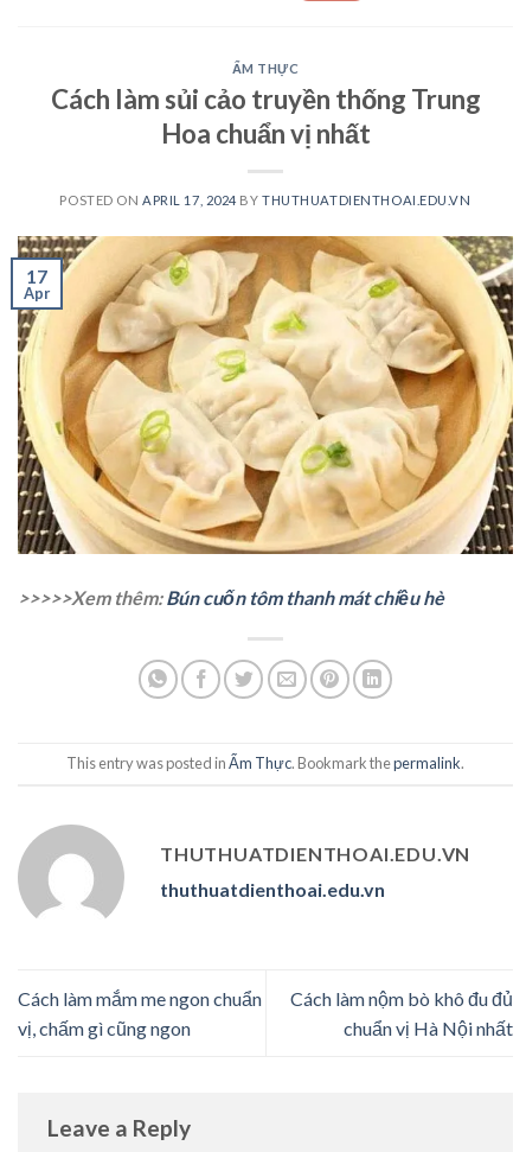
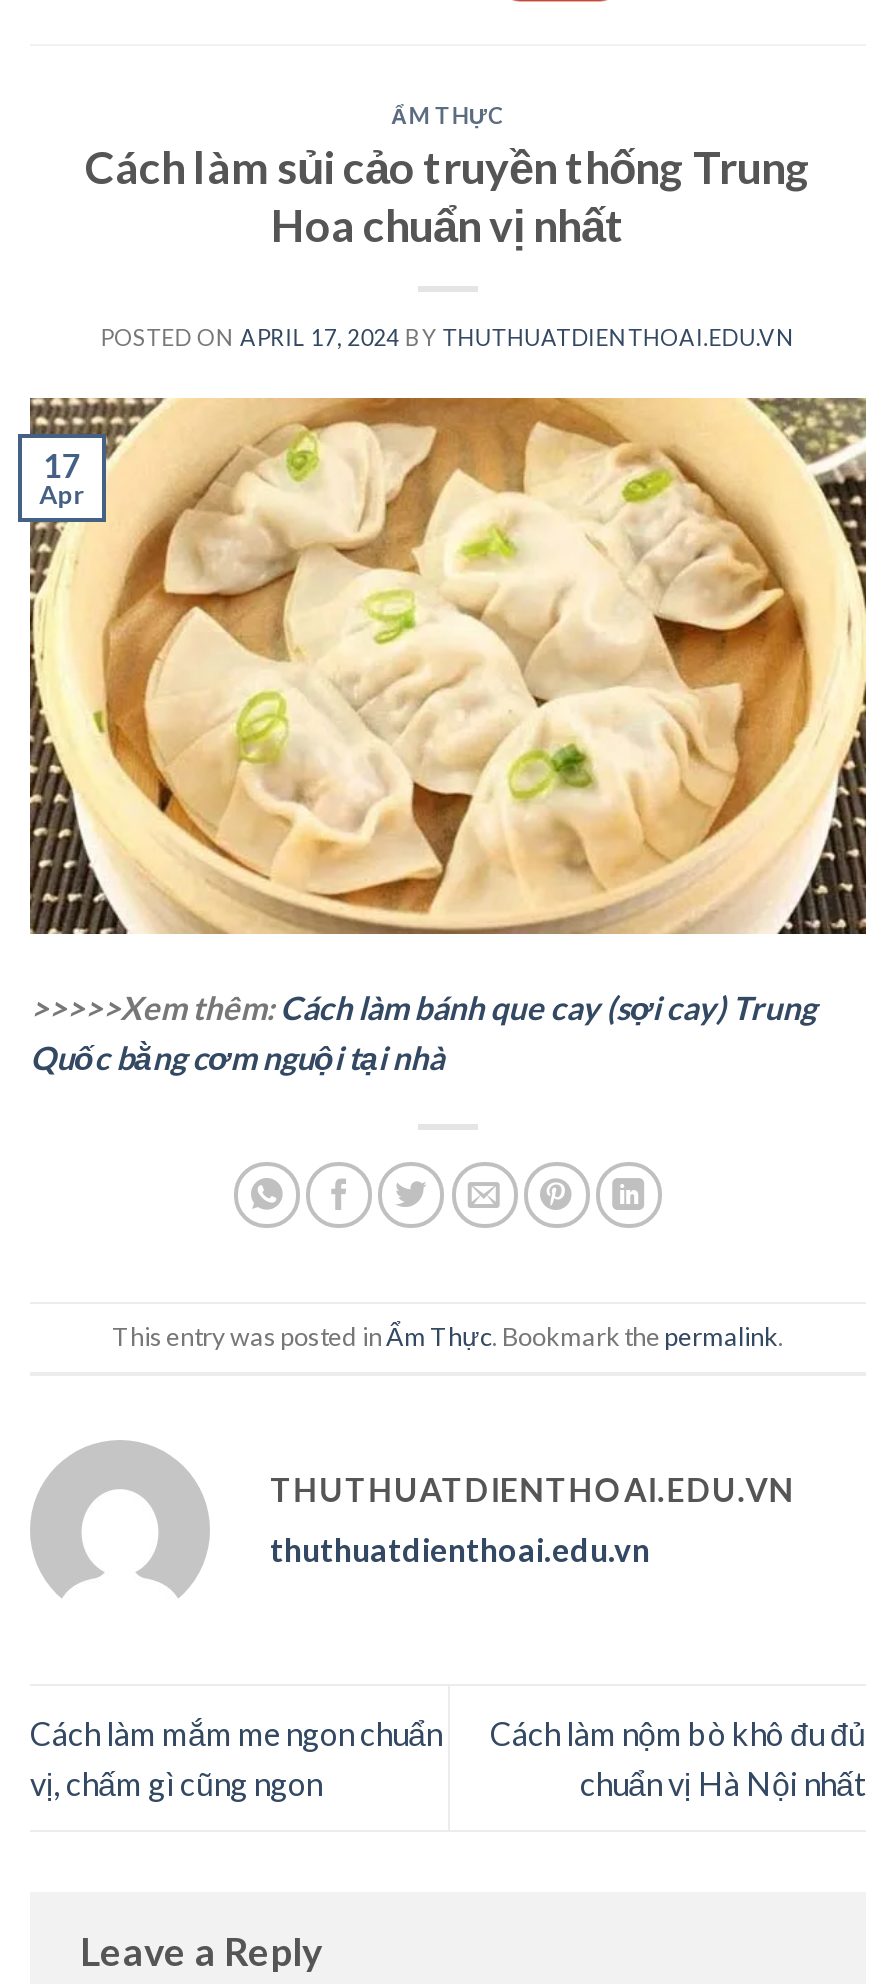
[18,586,444,608] >>>>>Xem thêm: Bún cuốn tôm thanh mát chiều hè -> [30,988,816,1076] >>>>>Xem thêm: Cách làm bánh que cay (sợi cay) Trung | Quốc bằng cơm nguội tại nhà

